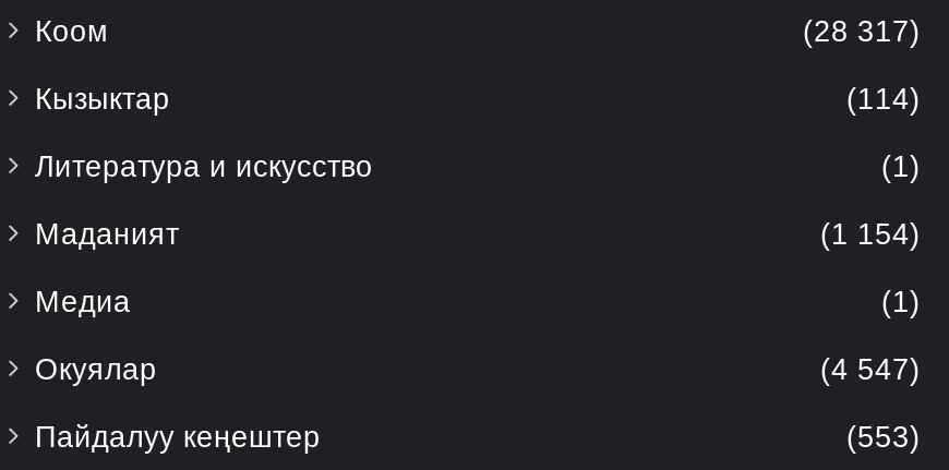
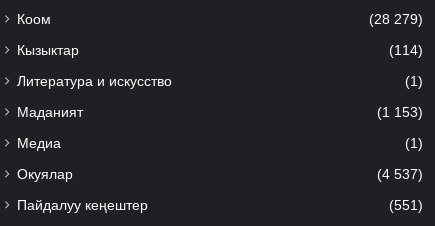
[803,15,921,48] (28 317) -> [369,12,423,27] (28 279)
[820,218,921,251] (1 154) -> [377,105,423,120] (1 153)
[820,353,921,386] (4 547) -> [377,167,423,182] (4 537)
[846,421,921,454] (553) -> [389,198,423,213] (551)

